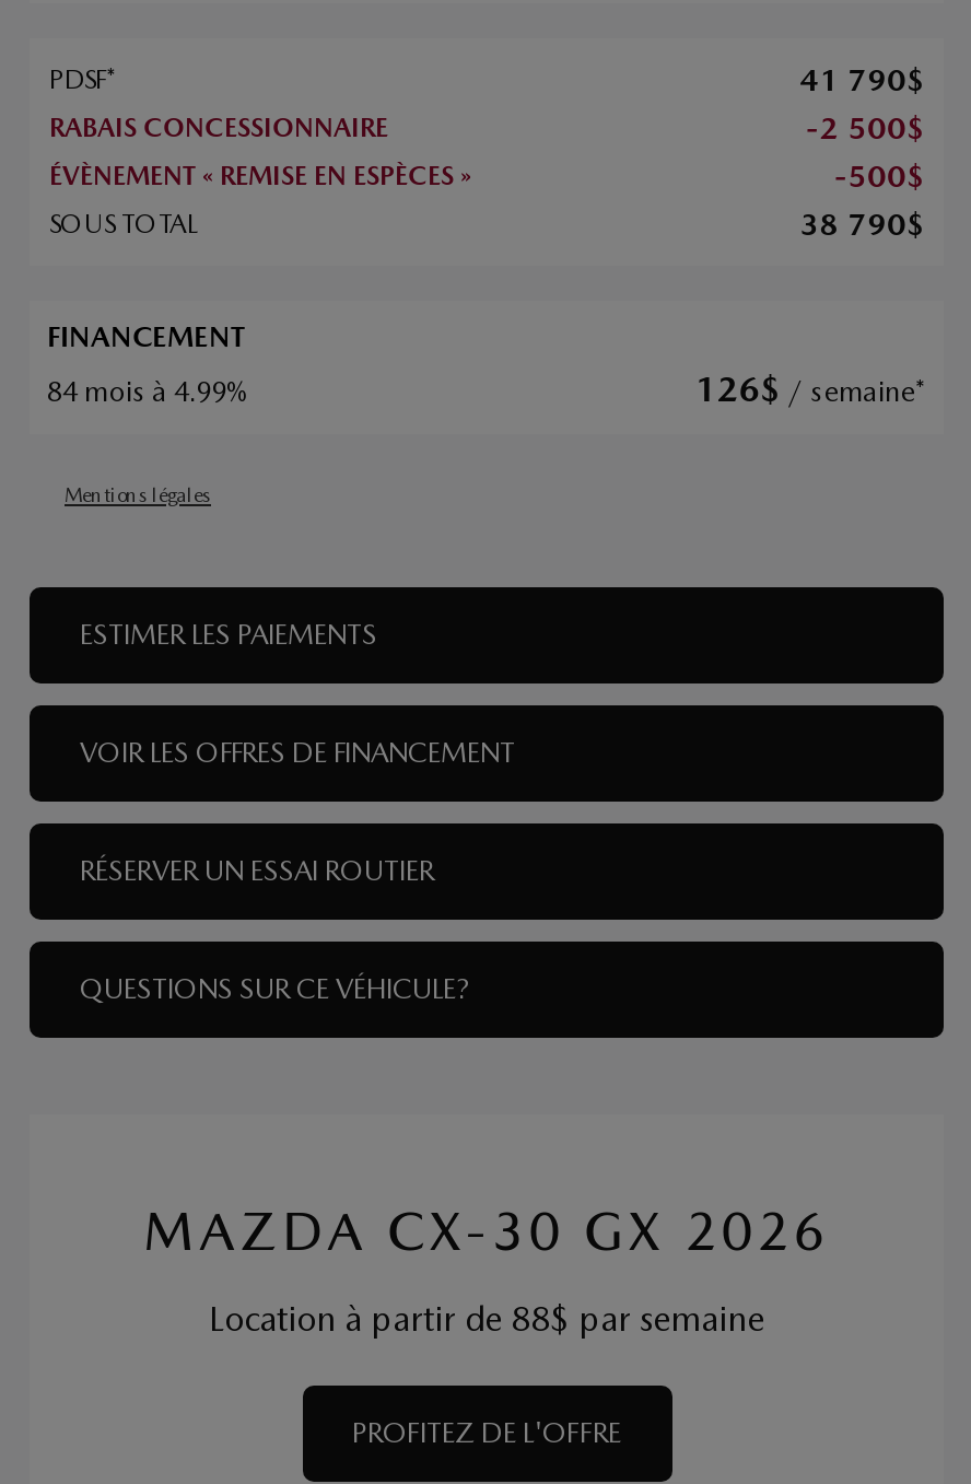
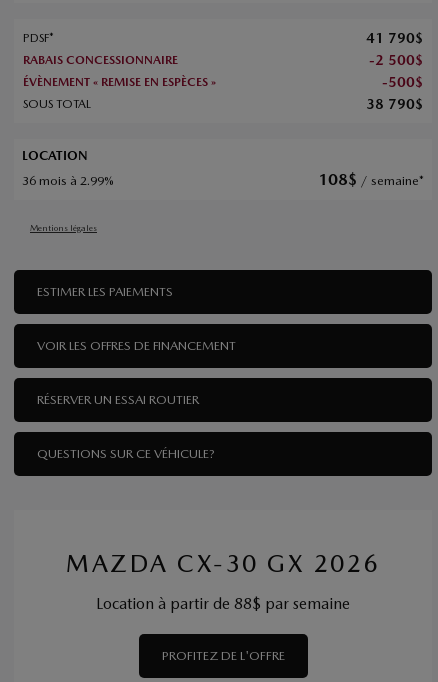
[47,322,246,354] FINANCEMENT -> [22,147,88,162] LOCATION
[47,370,926,411] 84 mois à 4.99% | 126$ / semaine* -> [22,169,424,188] 36 mois à 2.99% | 108$ / semaine*

